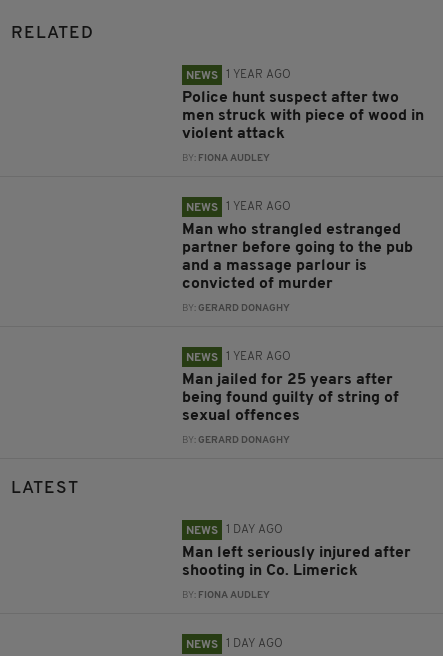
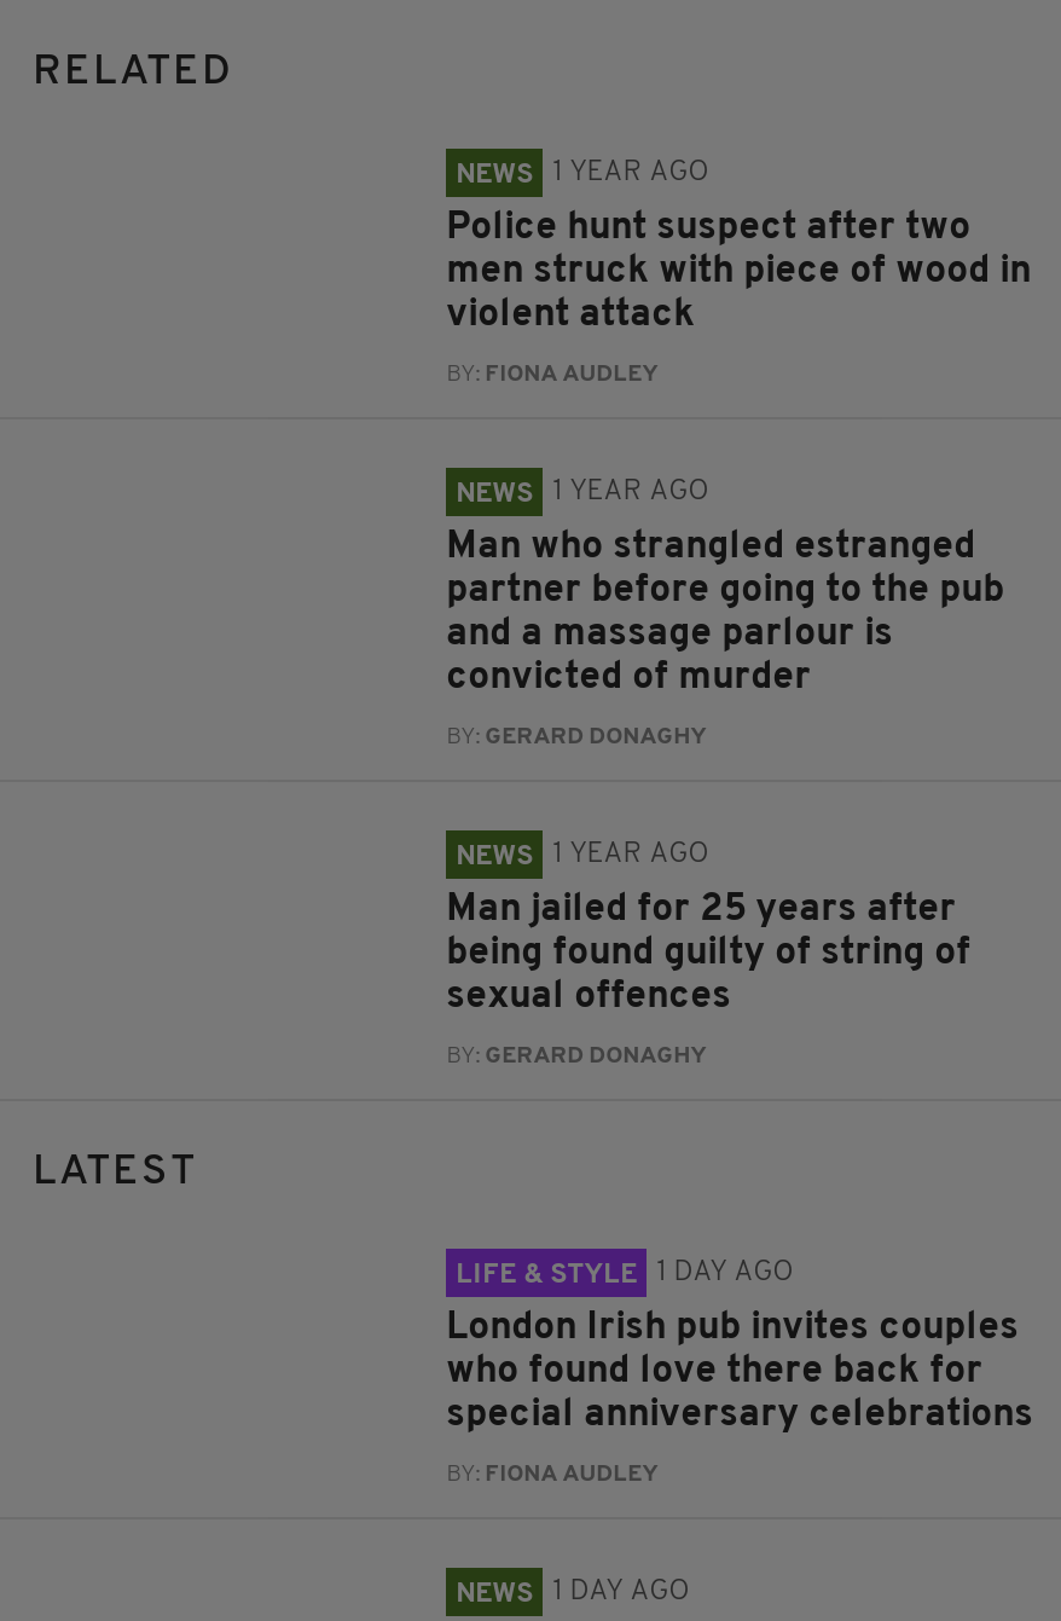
[186,525,218,537] NEWS -> [456,1261,637,1290] LIFE & STYLE
[182,545,411,579] Man left seriously injured after | shooting in Co. Limerick -> [446,1309,1033,1435] London Irish pub invites couples | who found love there back for | special anniversary celebrations

